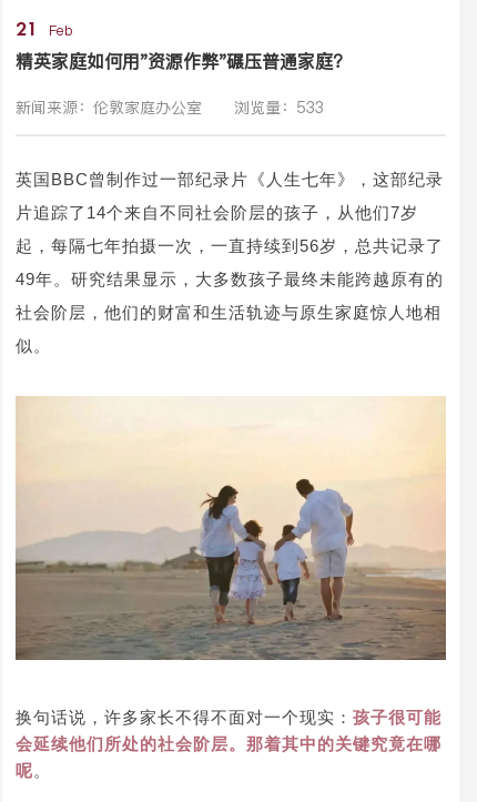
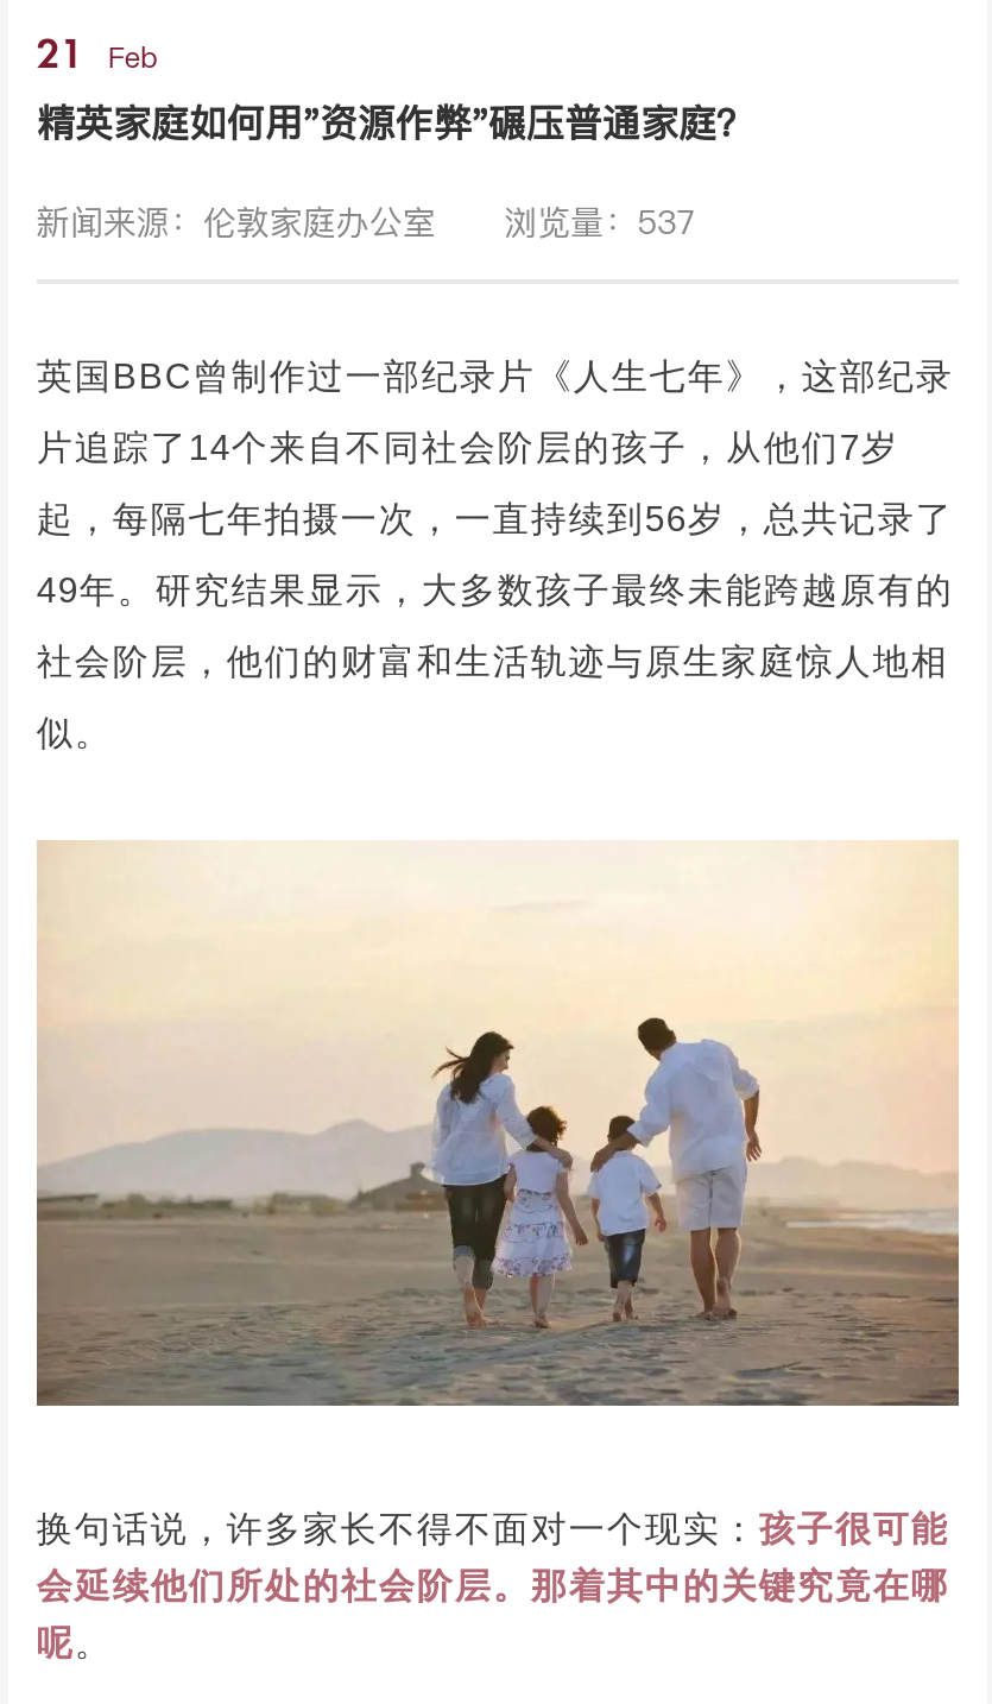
[15,97,322,119] 新闻来源：伦敦家庭办公室 浏览量：533 -> [36,198,694,246] 新闻来源：伦敦家庭办公室 浏览量：537

